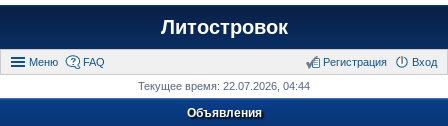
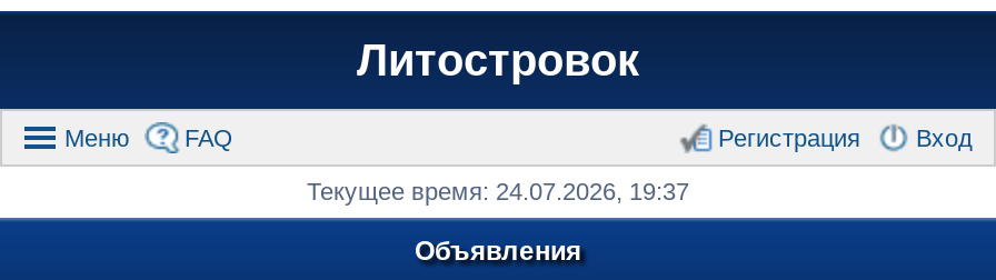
[138,80,310,92] Текущее время: 22.07.2026, 04:44 -> [307,178,689,204] Текущее время: 24.07.2026, 19:37

